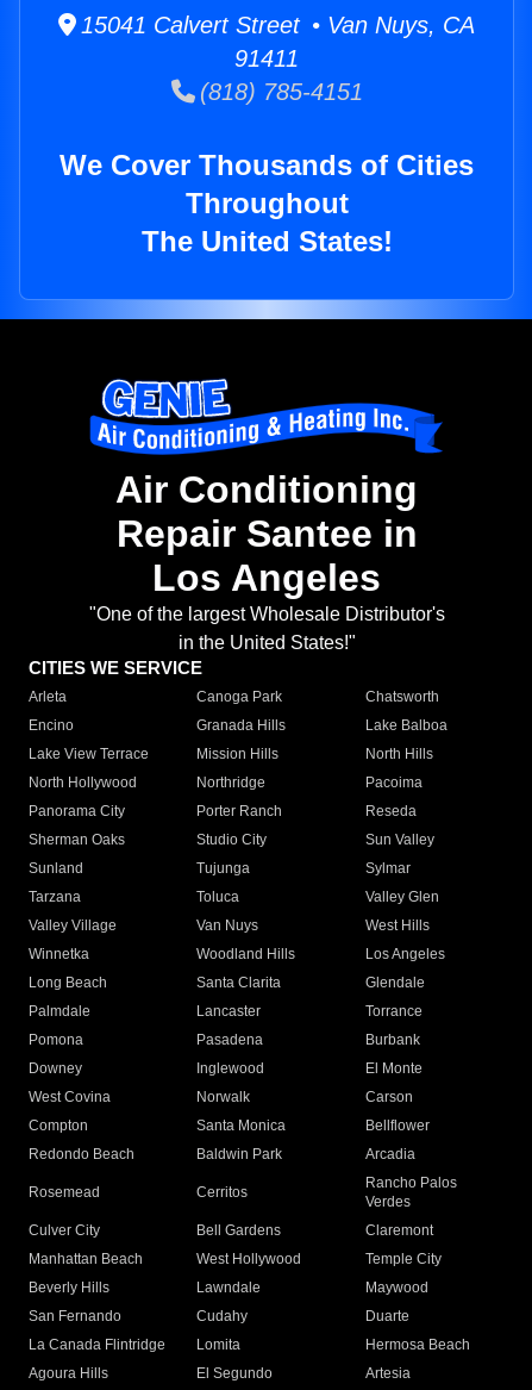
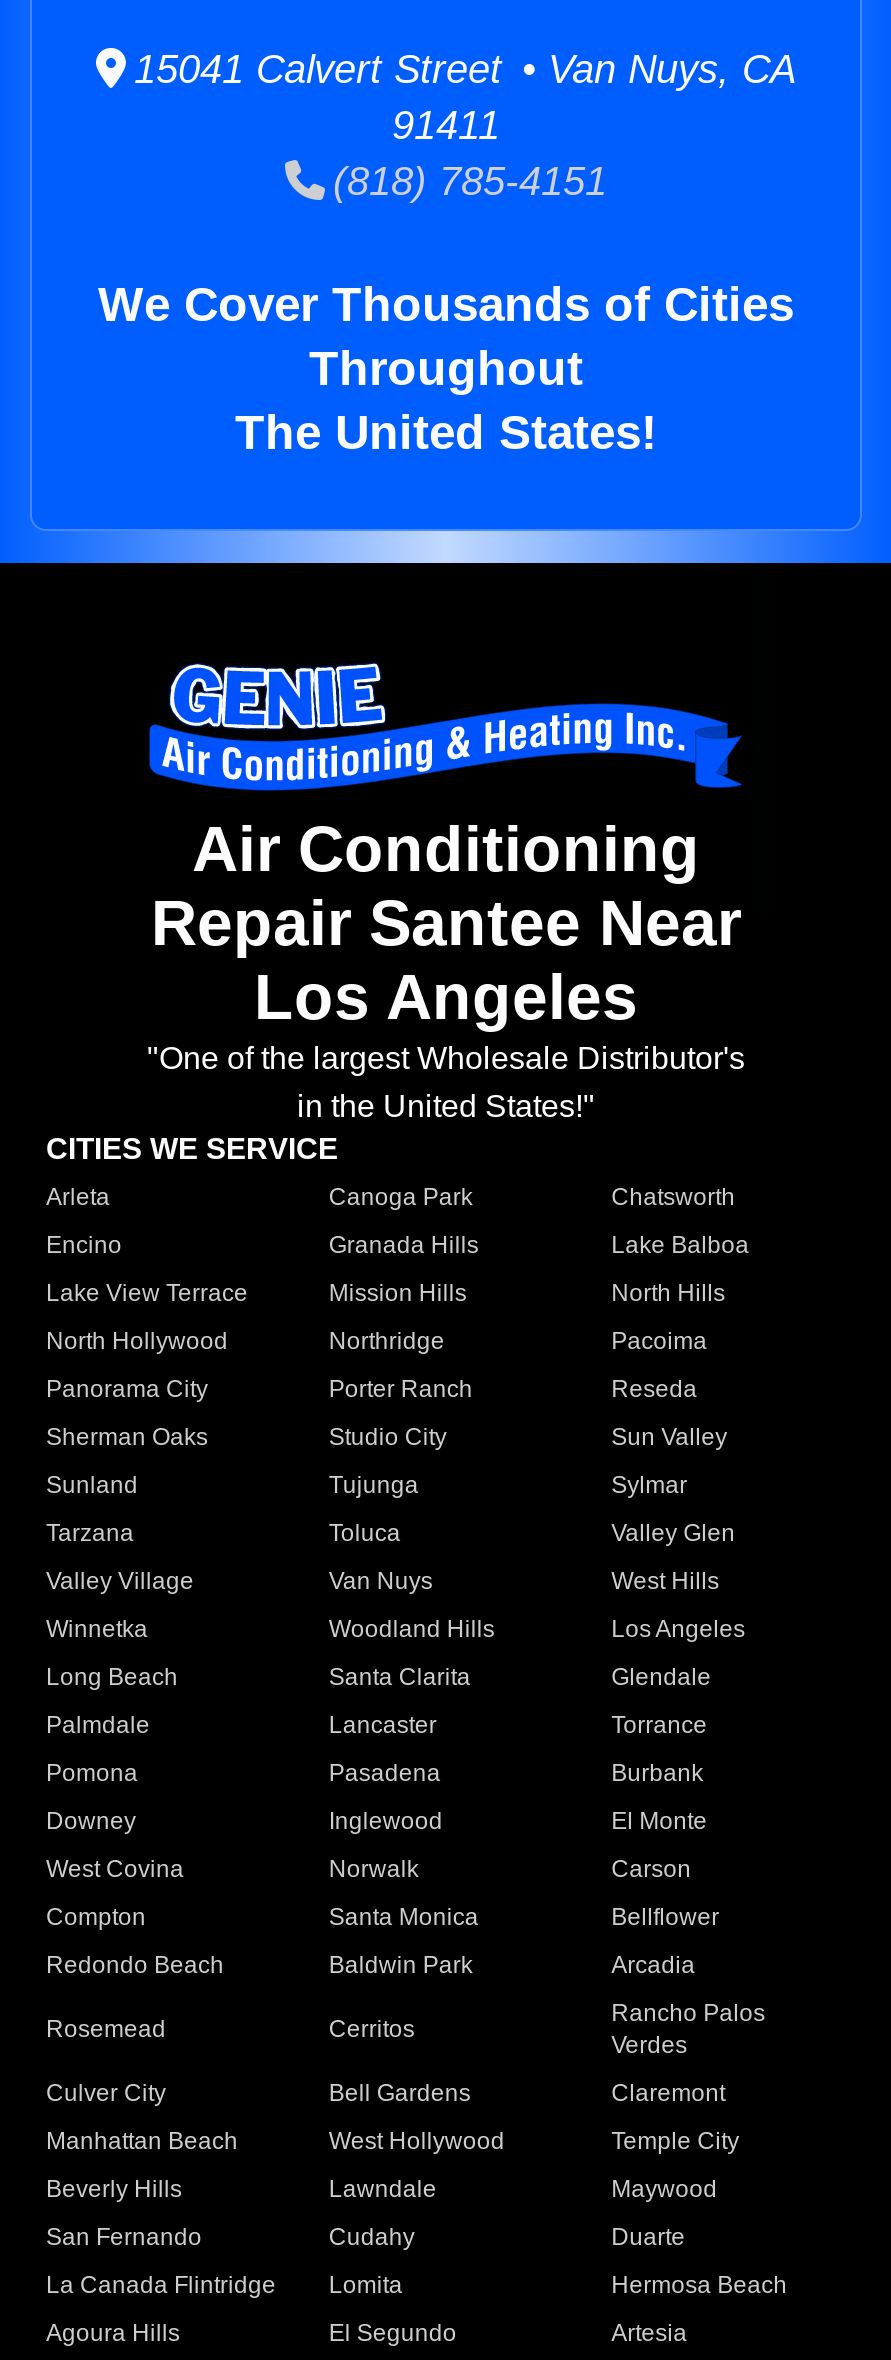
[116,513,417,555] Repair Santee in -> [151,888,741,960] Repair Santee Near

